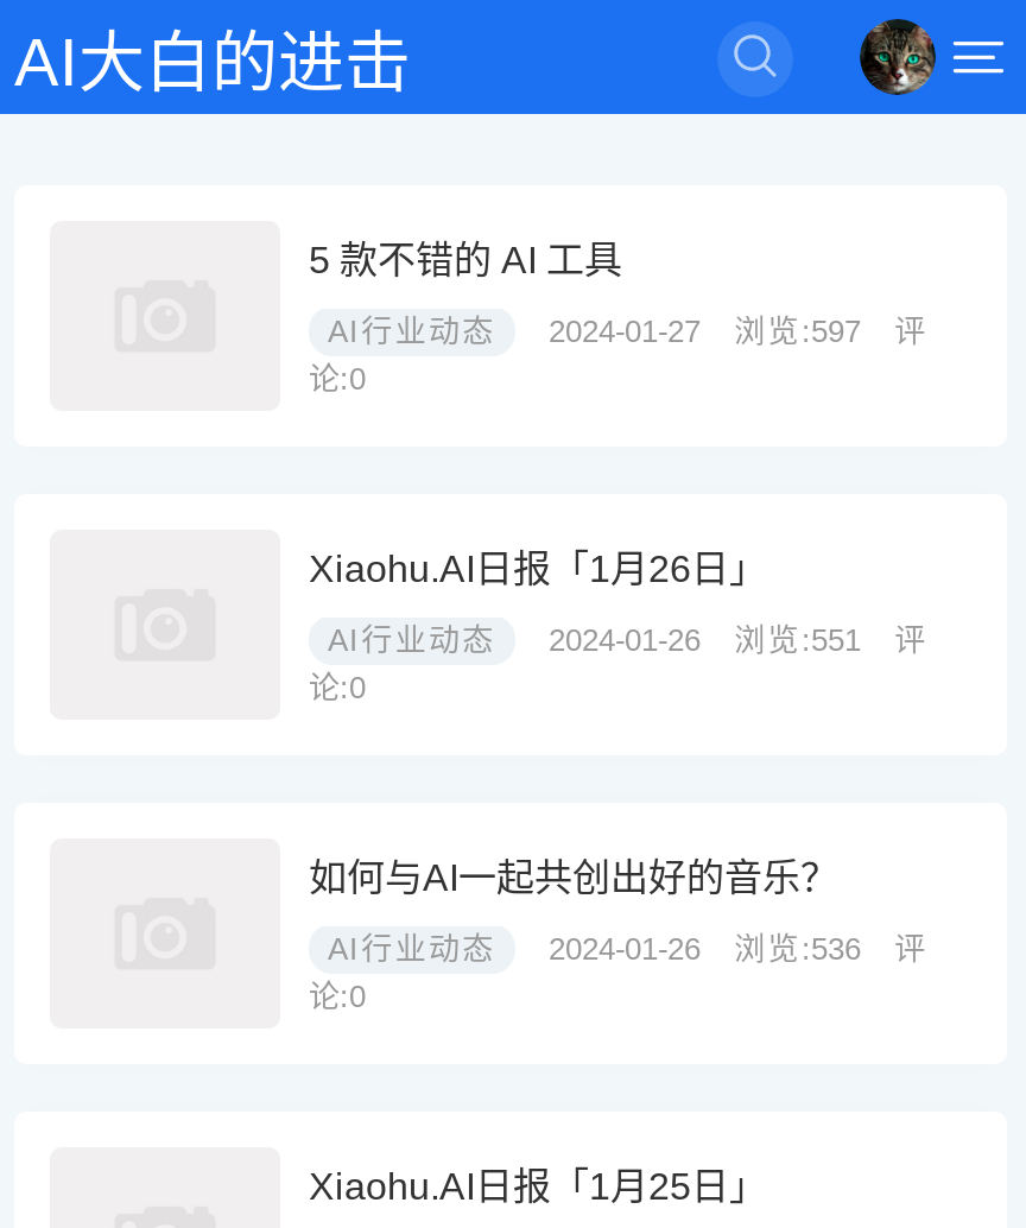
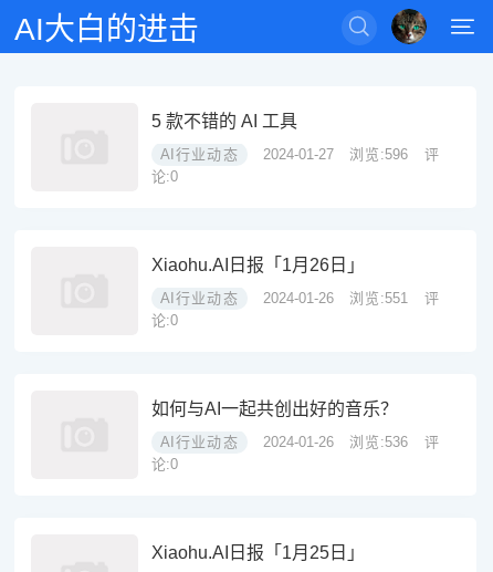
[824,17,938,97] [image] -> [390,8,443,45] [image]
[328,314,925,349] AI行业动态 2024-01-27 浏览:597 评 -> [160,146,438,163] AI行业动态 2024-01-27 浏览:596 评

